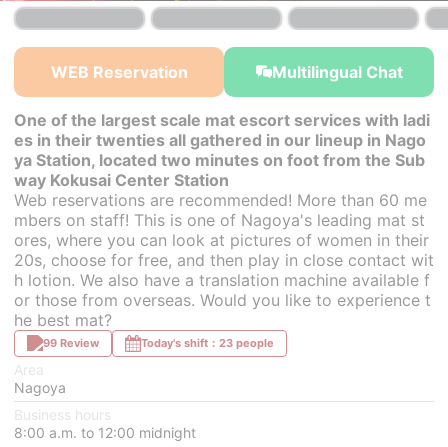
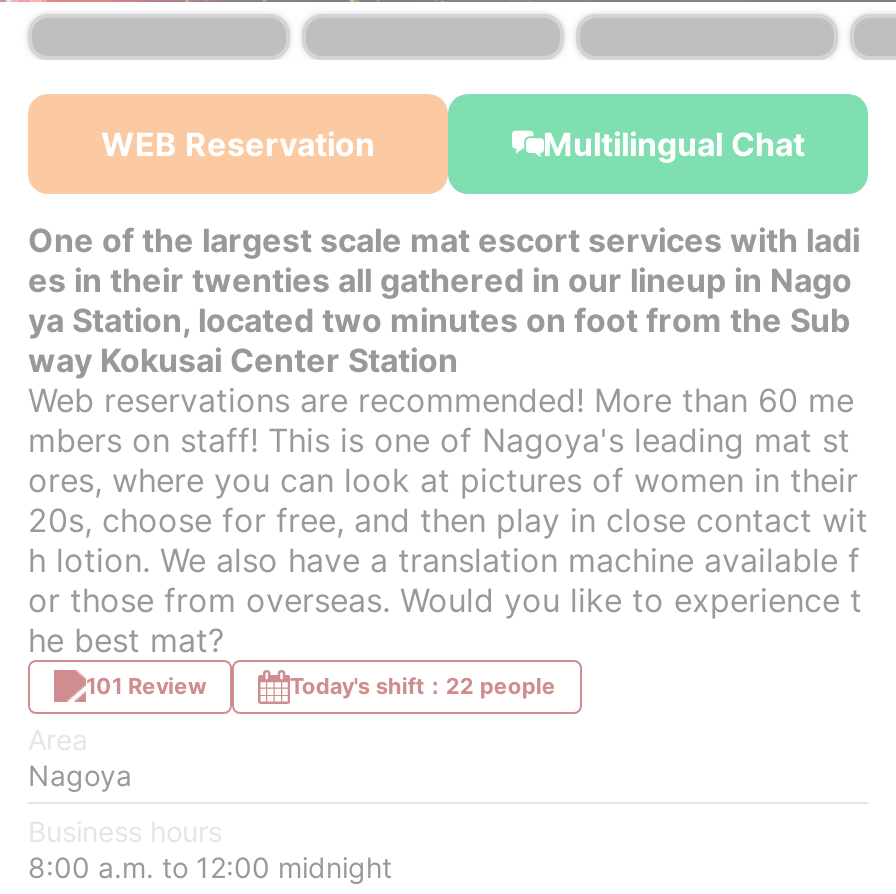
[43,336,99,350] 99 Review -> [86,672,206,700] 101 Review
[141,336,274,350] Today's shift：23 people -> [290,672,556,700] Today's shift：22 people

